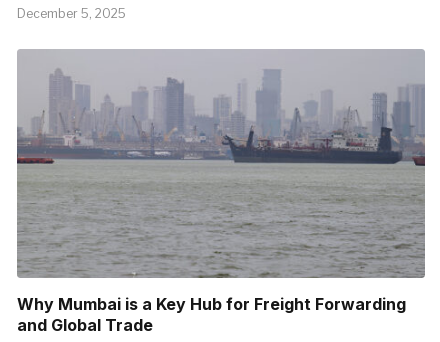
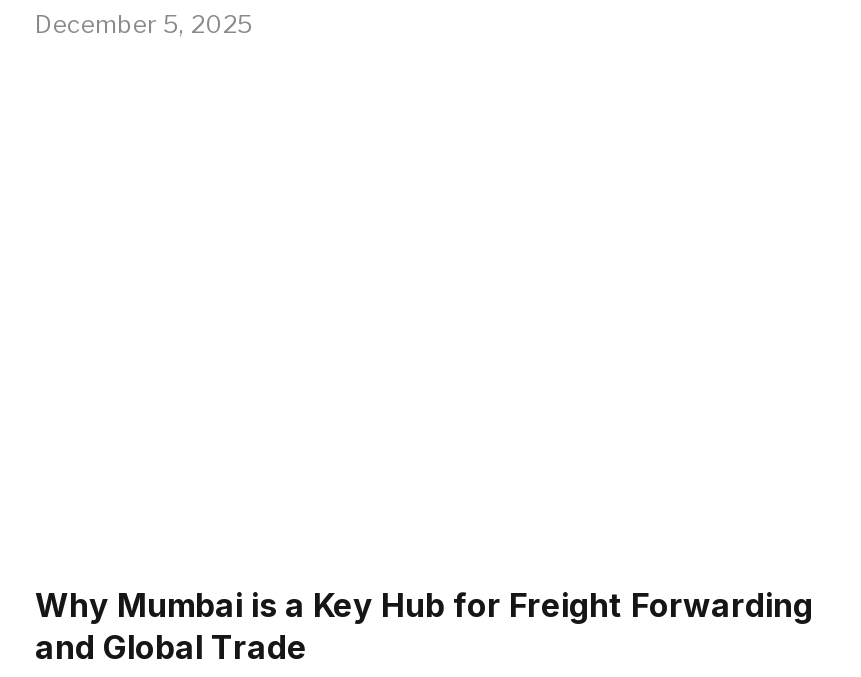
[16,48,426,279] [image] -> none

